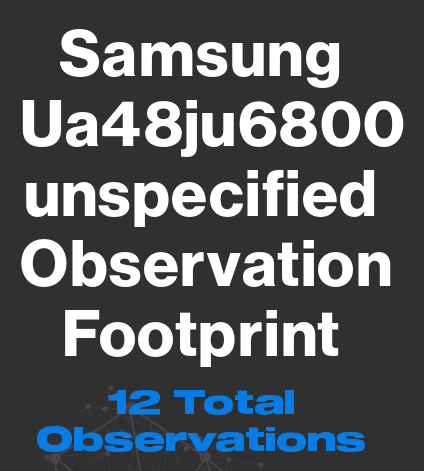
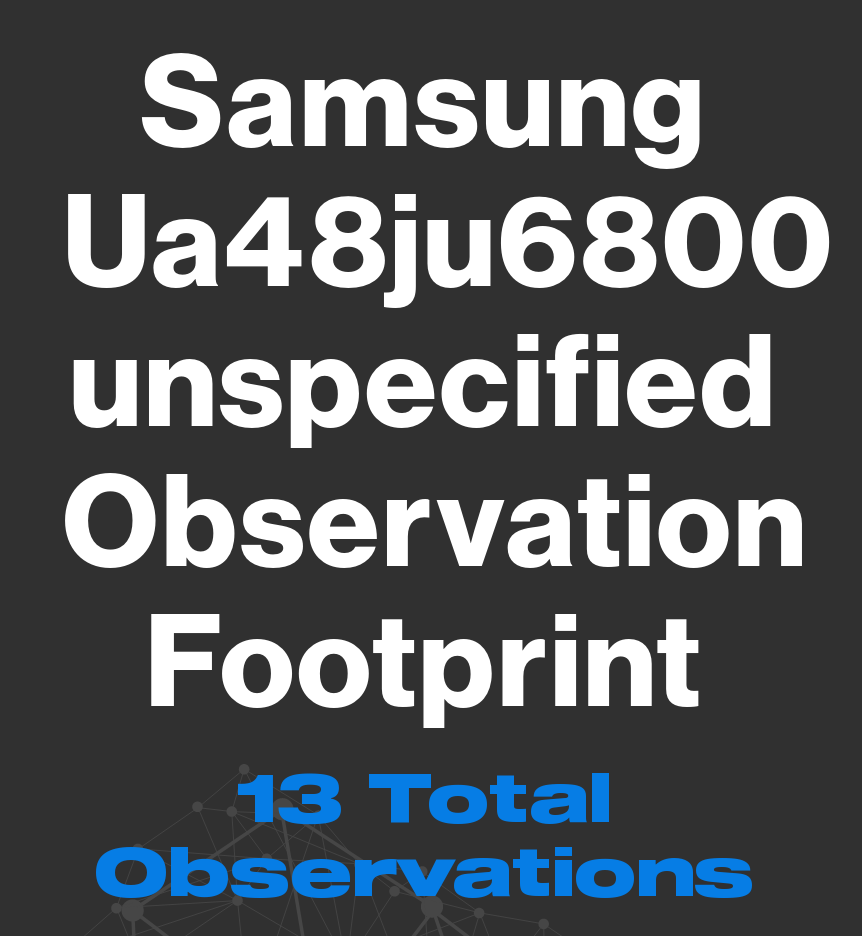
[107,387,294,421] 12 Total -> [237,768,611,836] 13 Total

